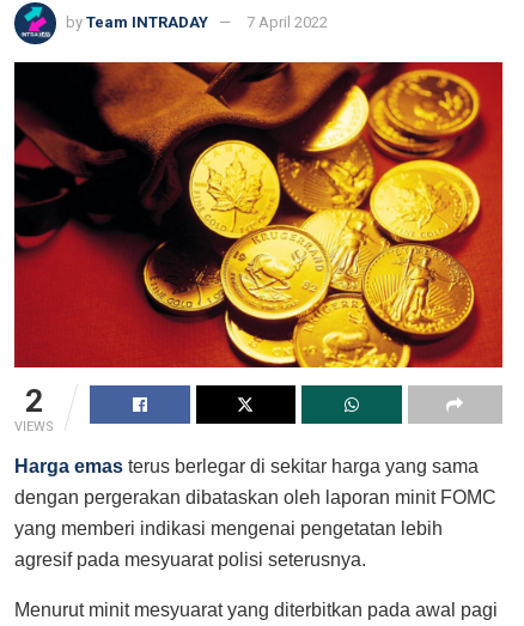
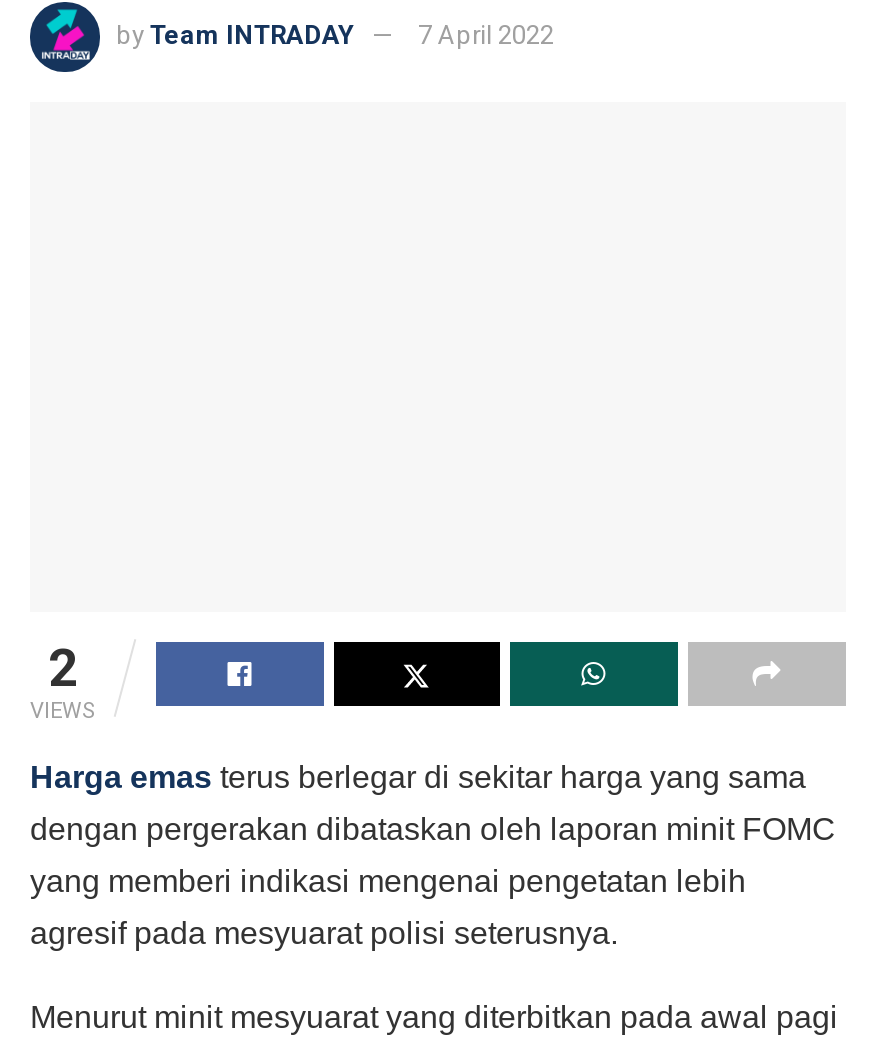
[13,61,504,369] [image] -> none

